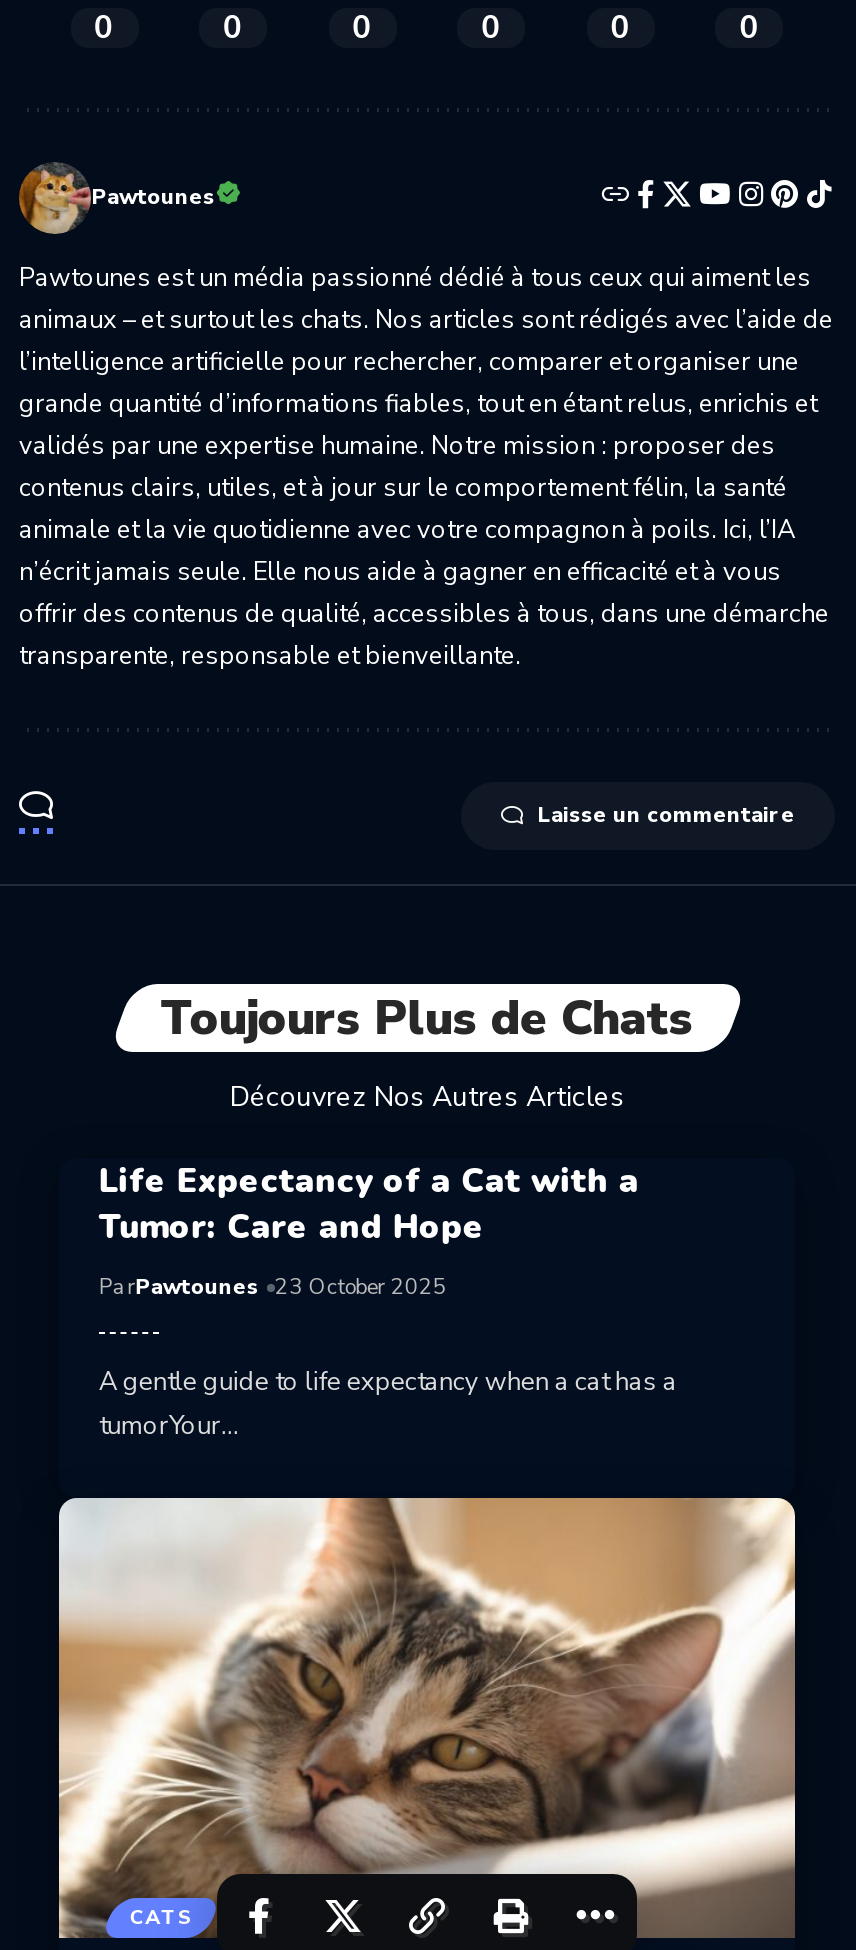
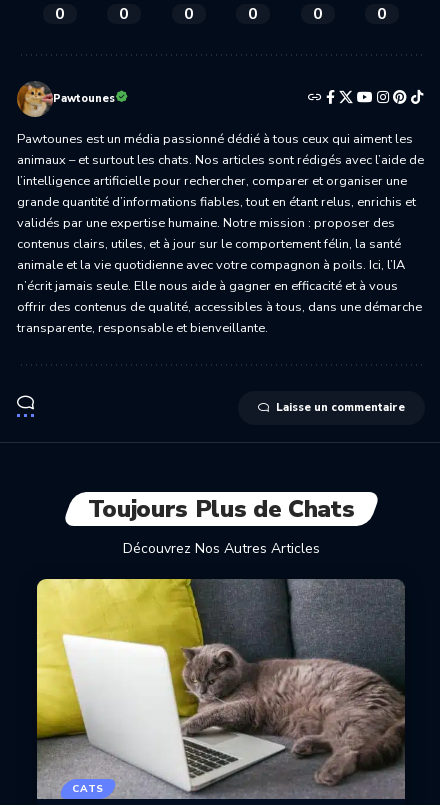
[99,1157,677,1443] Life Expectancy of a Cat with a | Tumor: Care and Hope | Par Pawtounes 23 October 2025 | A gentle guide to life expectancy when a cat has a | tumorYour… -> none
[57,1496,797,1938] [image] -> [36,580,405,800] [image]

